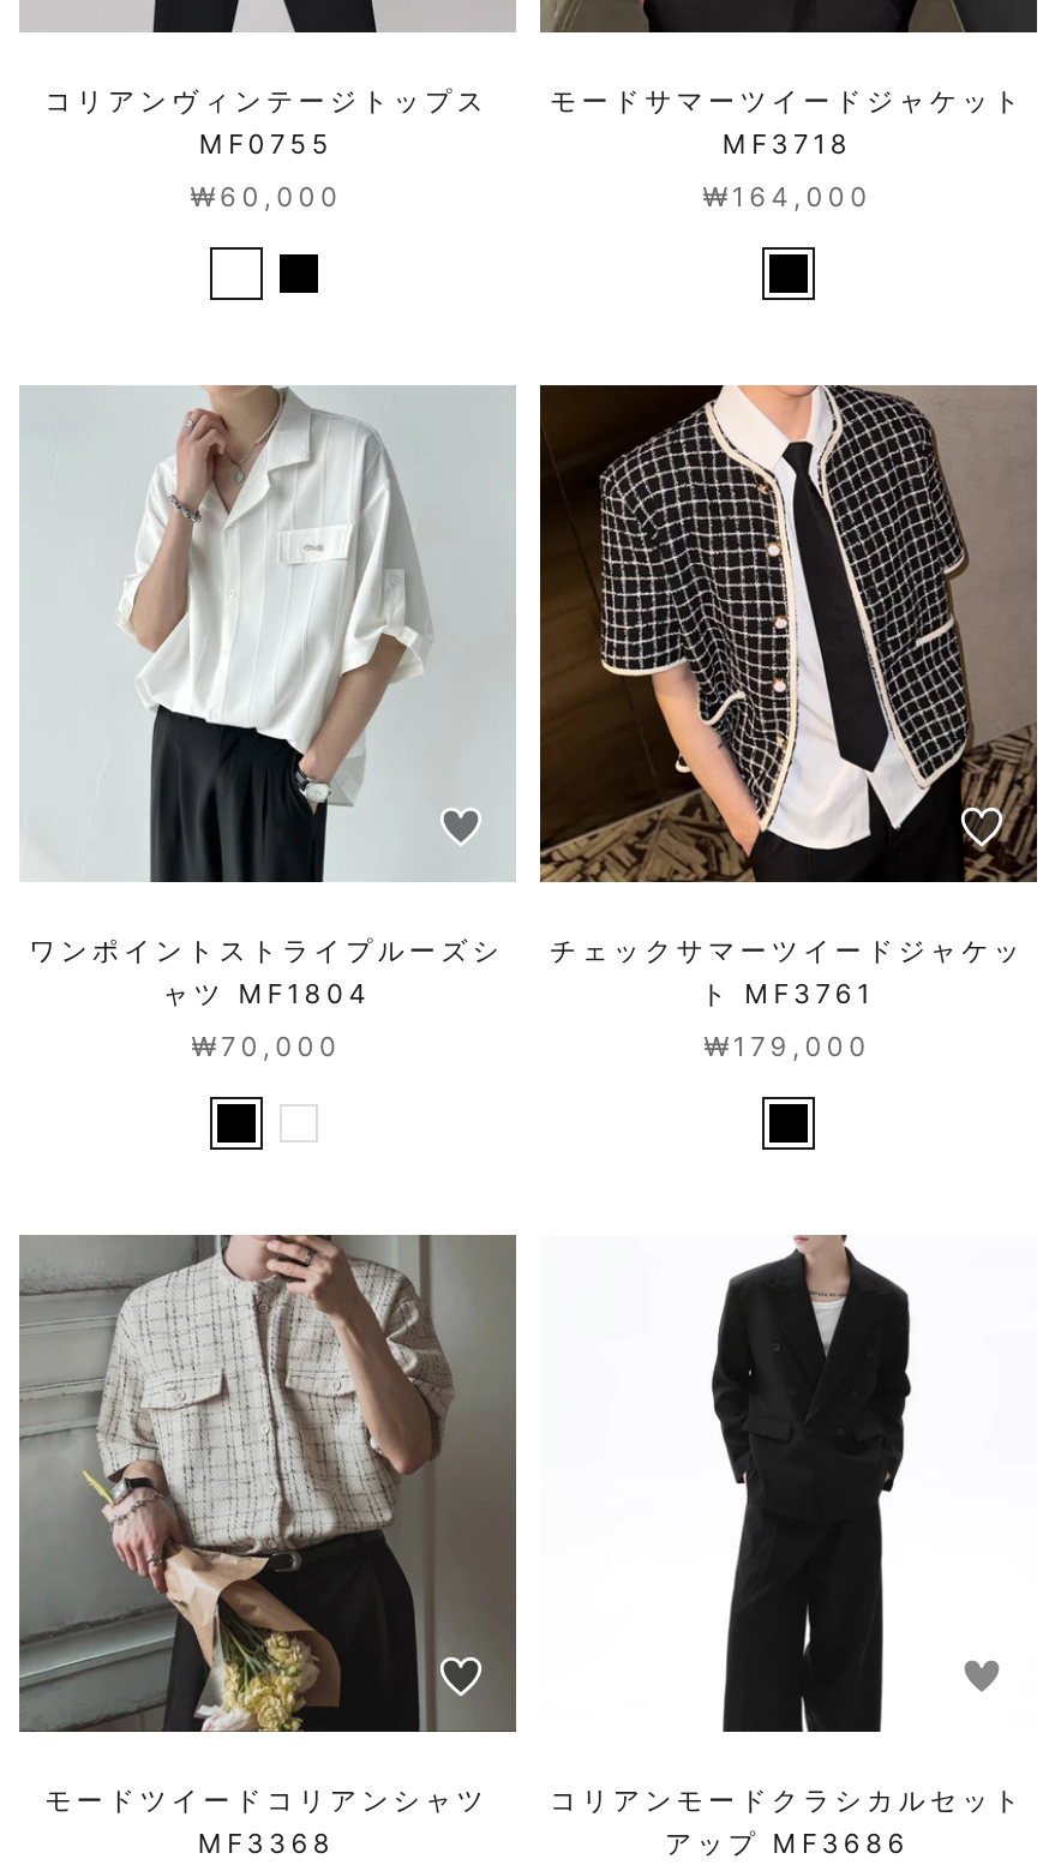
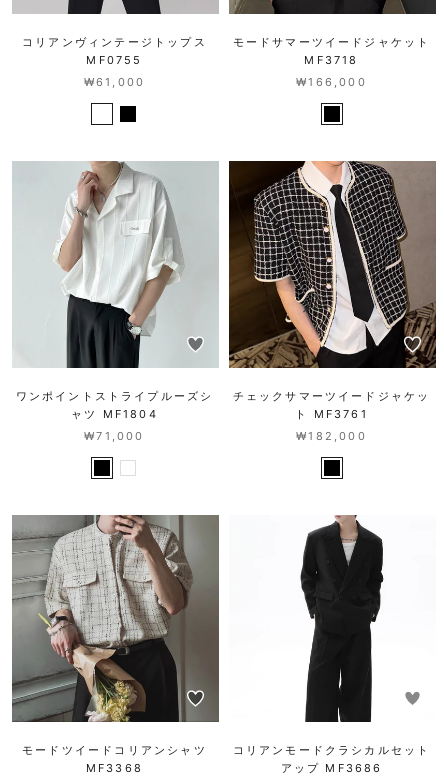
[190,180,343,214] ₩60,000 -> [84,75,145,89] ₩61,000
[703,180,872,214] ₩164,000 -> [296,75,367,89] ₩166,000
[192,1030,341,1063] ₩70,000 -> [84,429,145,443] ₩71,000
[704,1030,871,1063] ₩179,000 -> [296,429,367,443] ₩182,000

